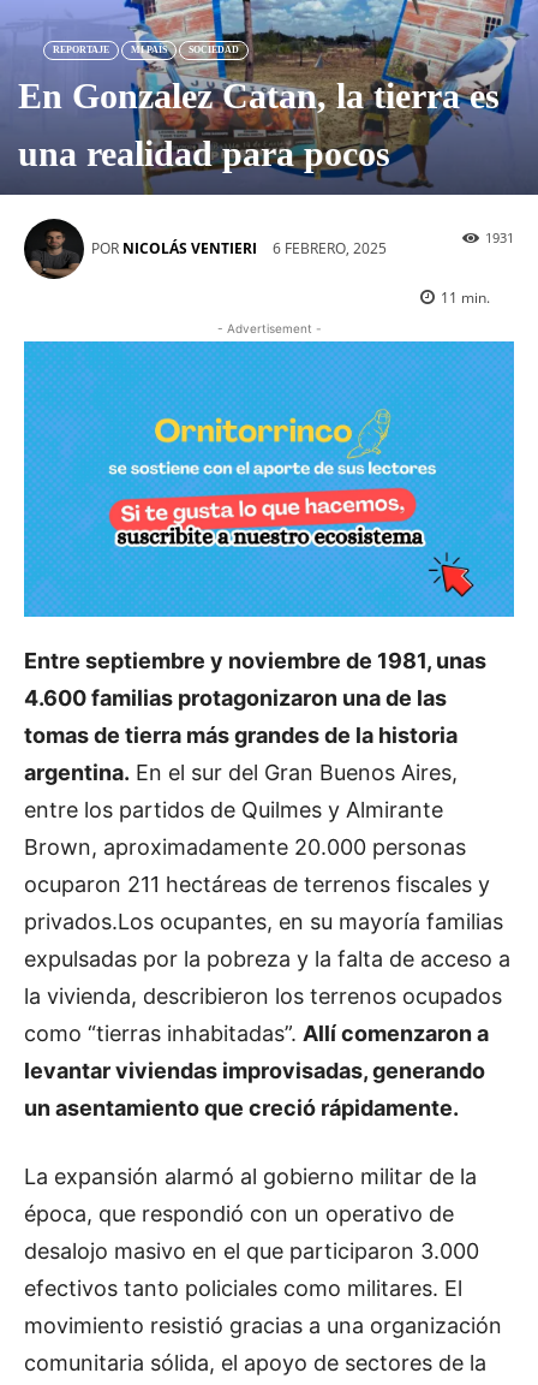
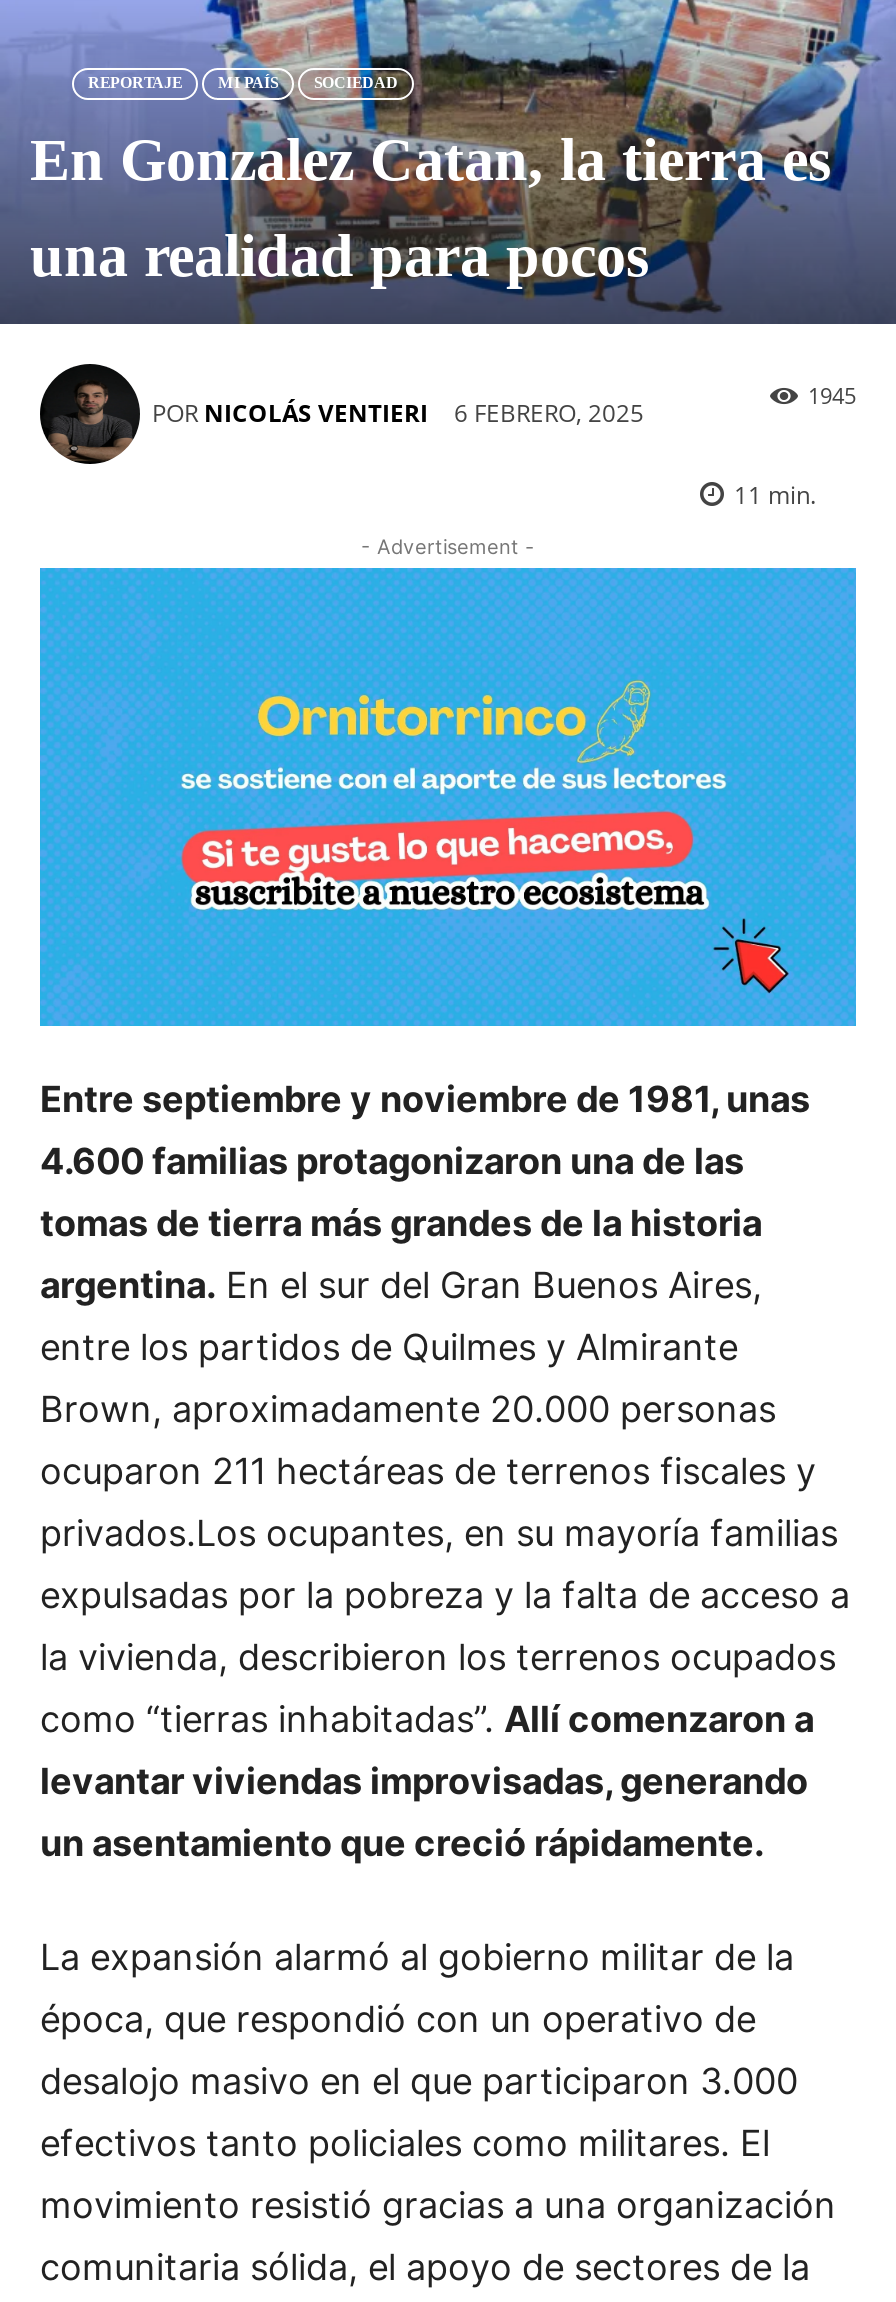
[485,229,514,247] 1931 -> [808,380,856,410] 1945

